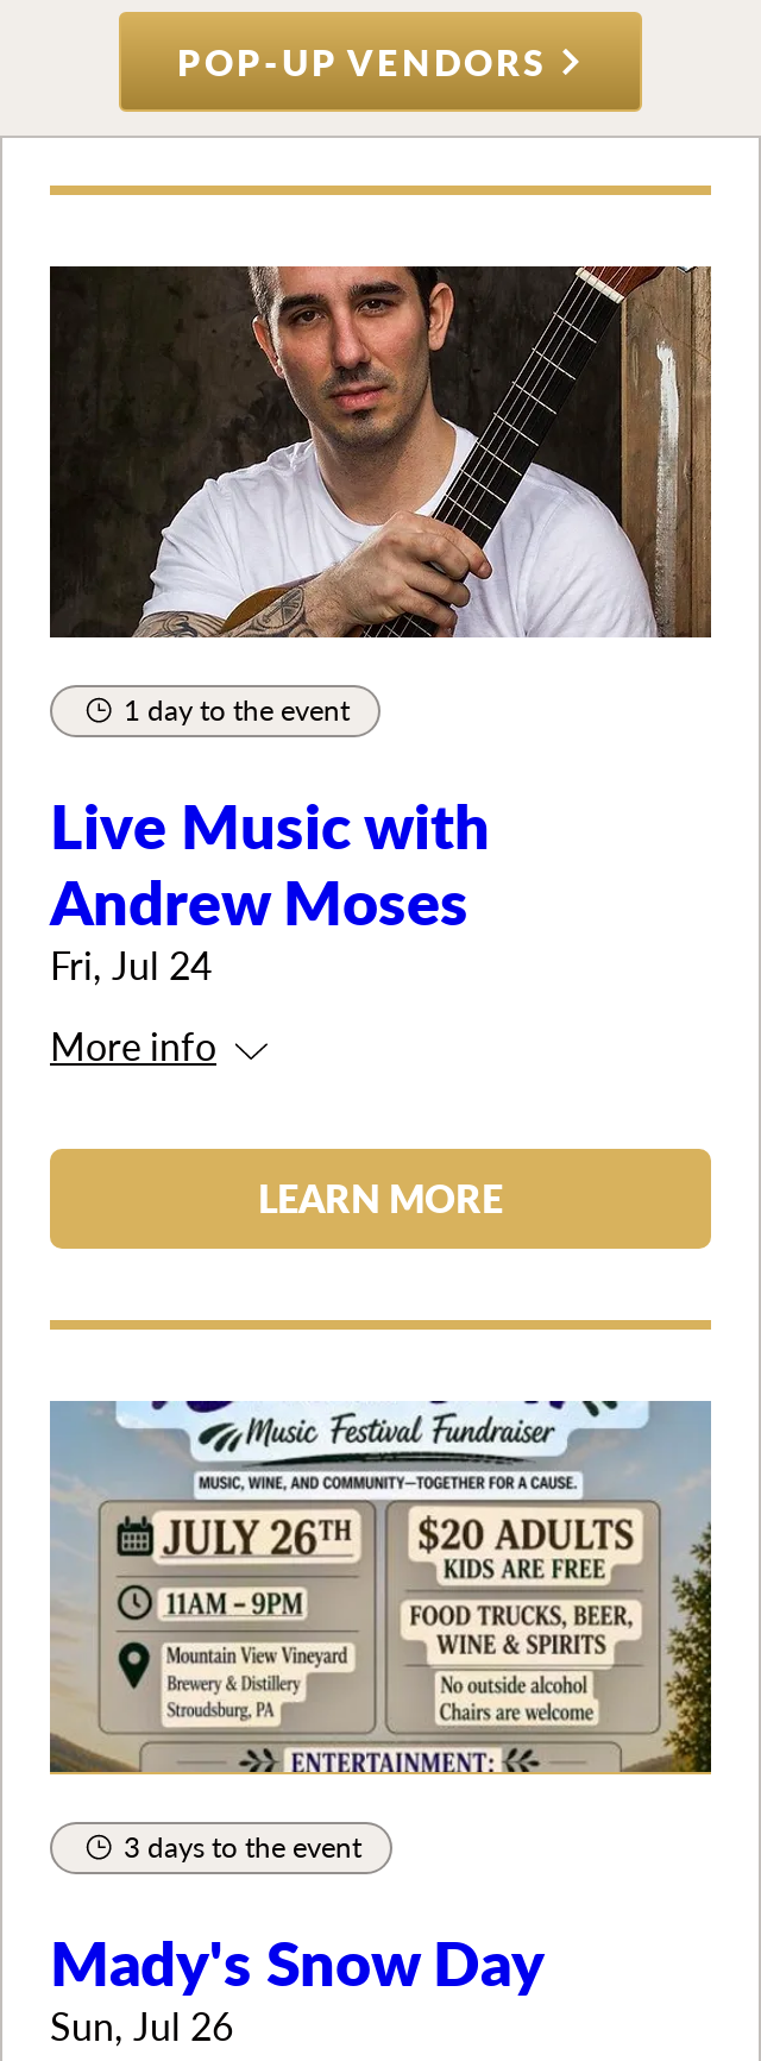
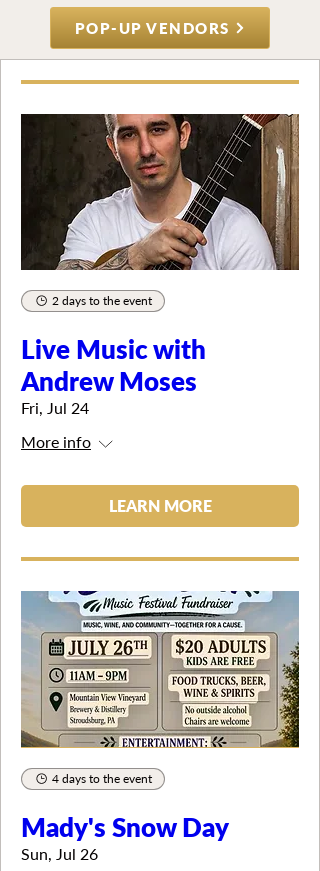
[124,693,350,729] 1 day to the event -> [52,293,152,308] 2 days to the event
[124,1829,361,1864] 3 days to the event -> [52,771,152,786] 4 days to the event

